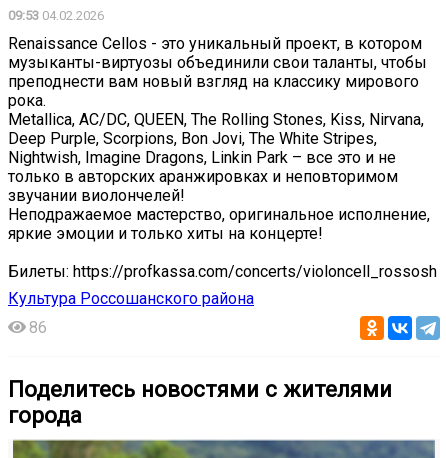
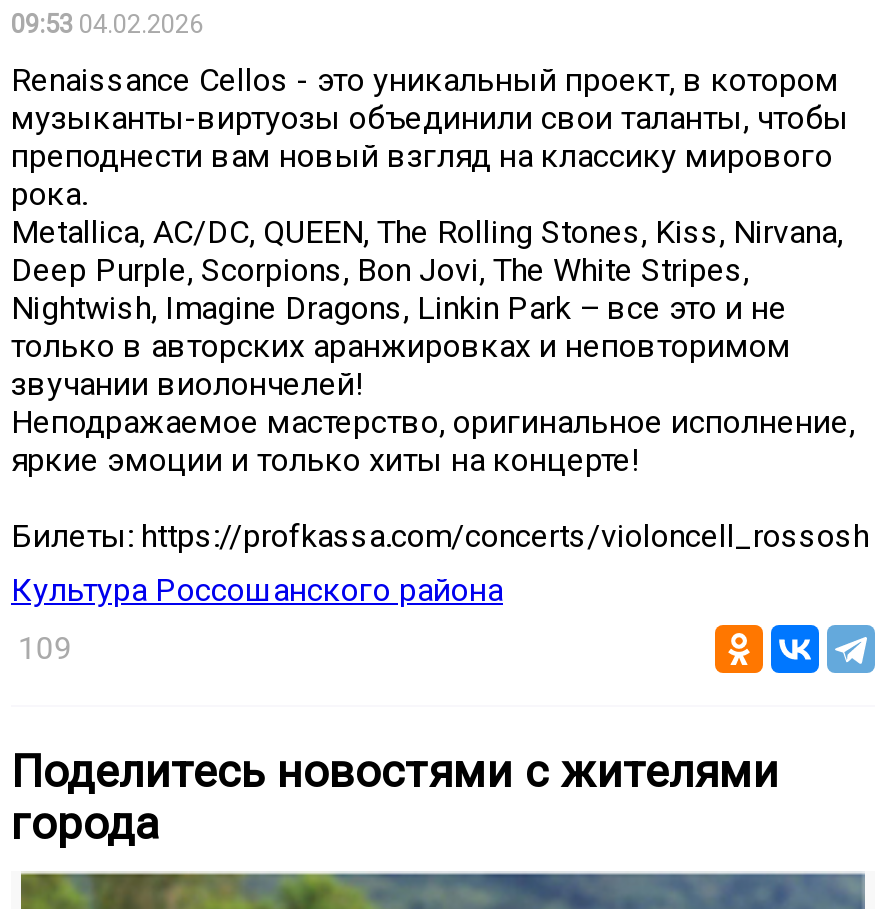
[29,318,47,337] 86 -> [17,629,71,667] 109

